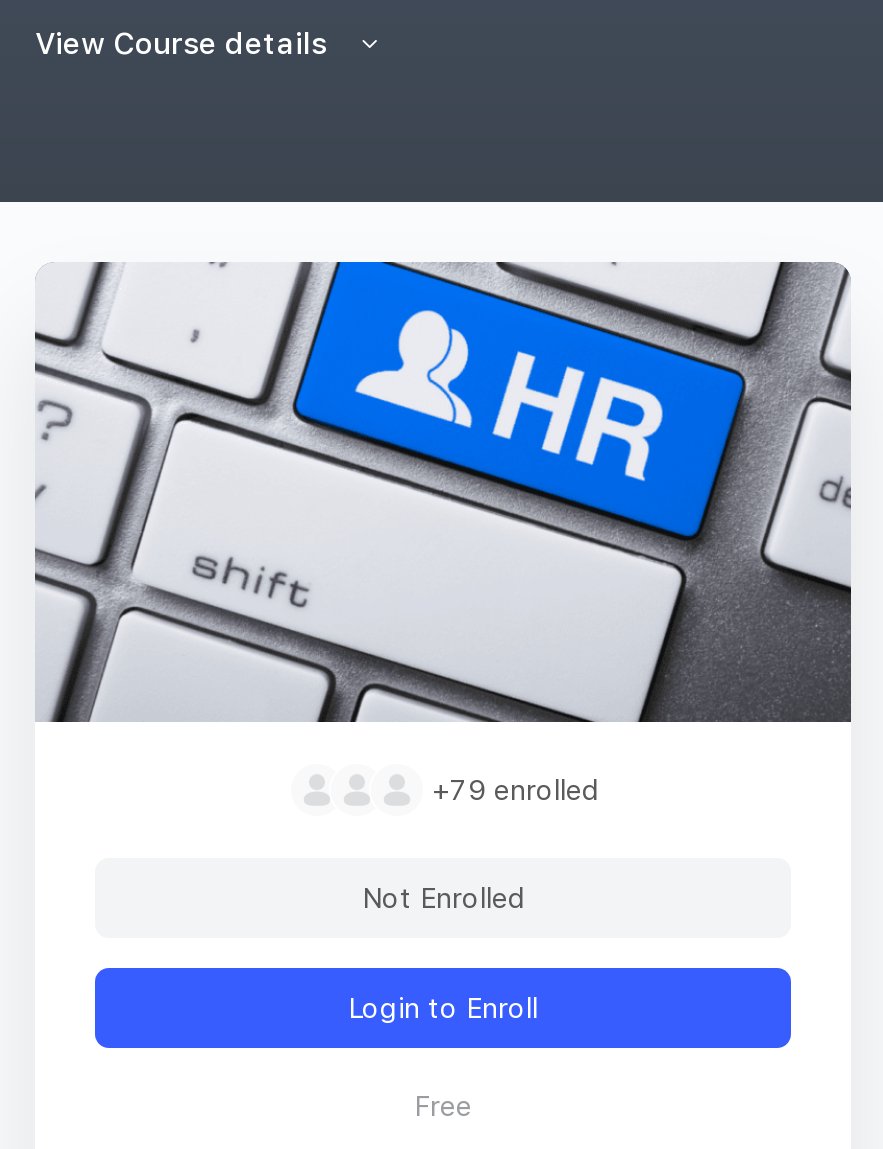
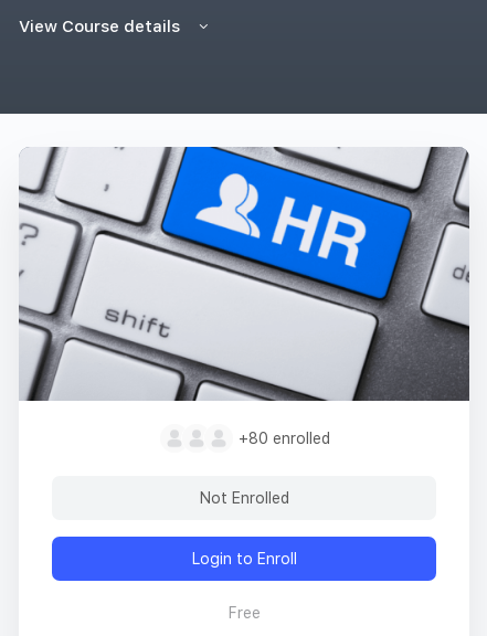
[432,773,598,805] +79 enrolled -> [238,429,330,447] +80 enrolled

